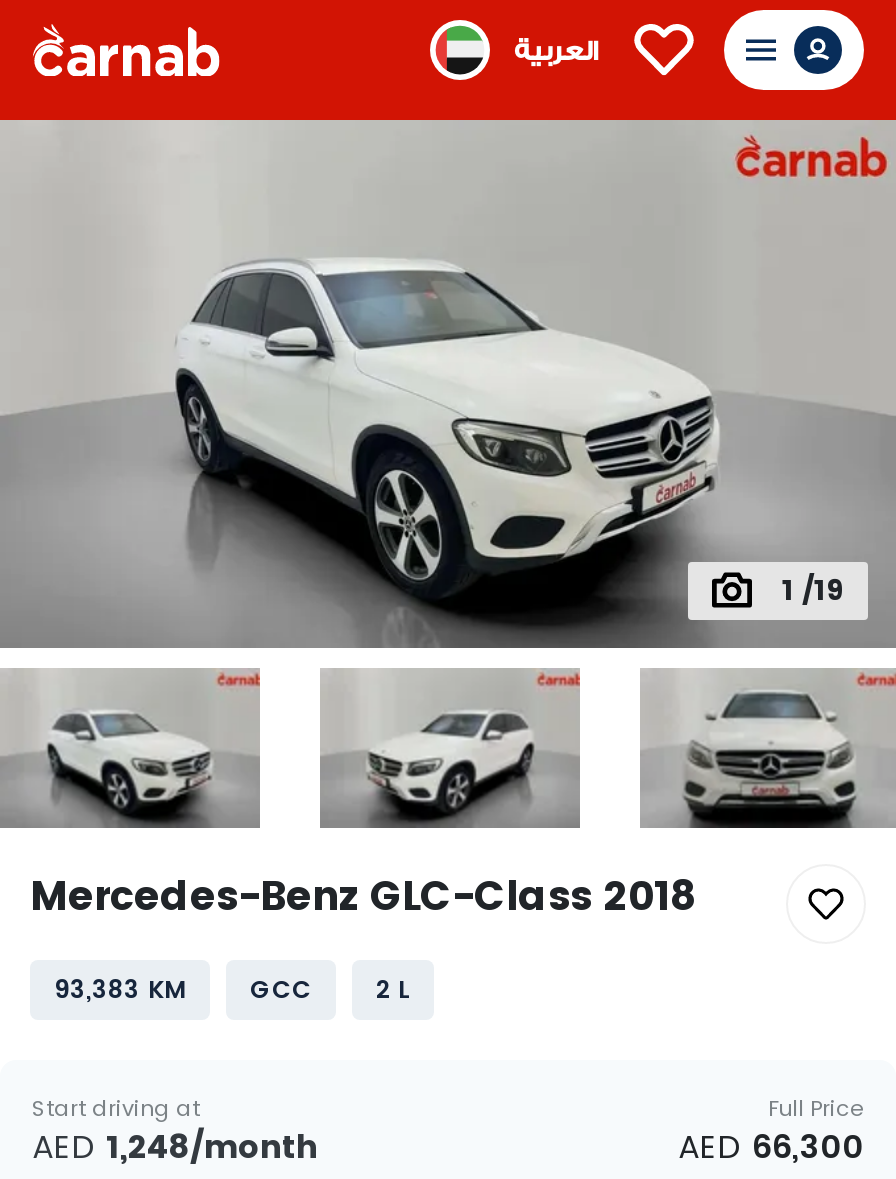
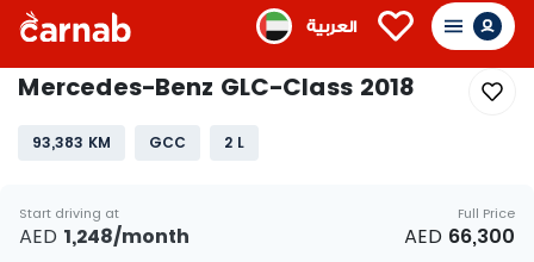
[6,120,890,650] [image] | 1 /19 -> none
[6,668,262,830] [image] -> none
[318,668,582,830] [image] -> none
[640,668,890,830] [image] -> none

